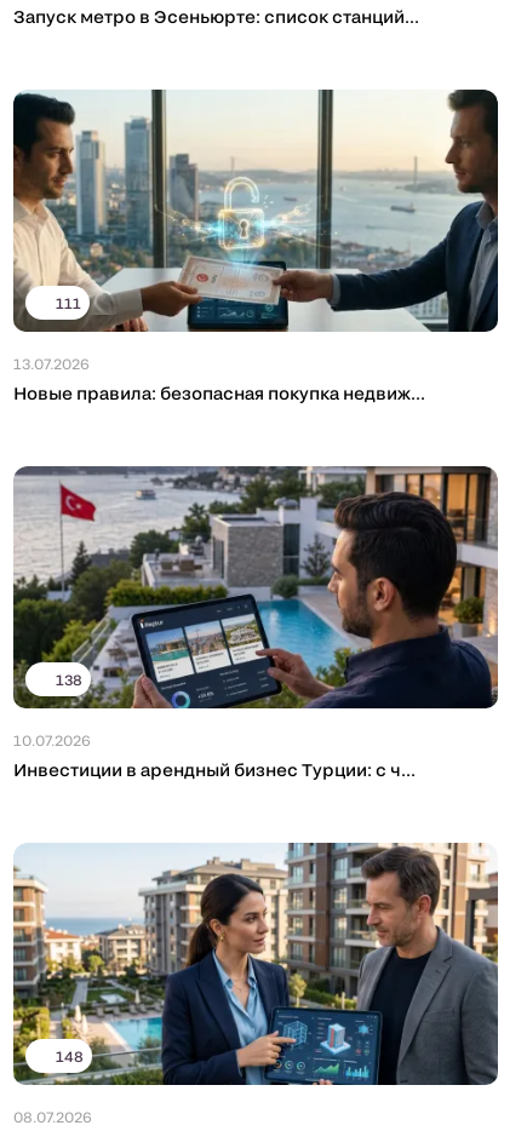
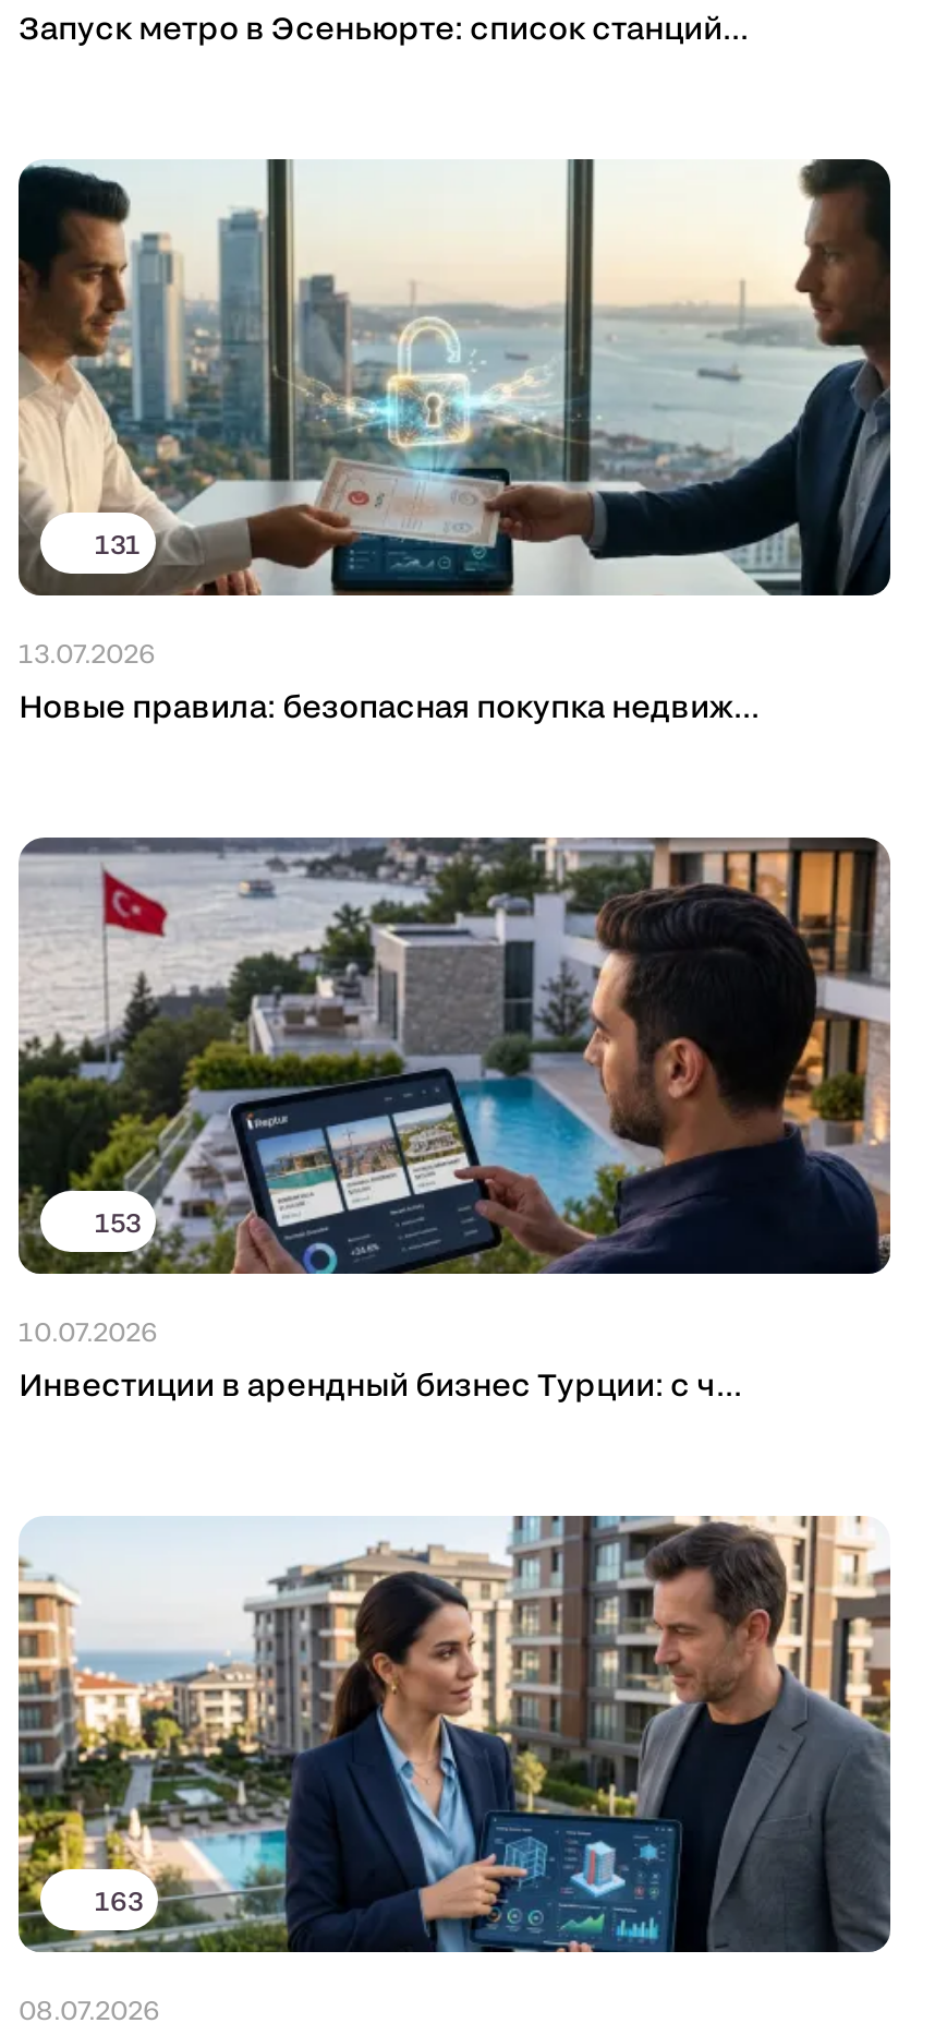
[52,294,81,311] 111 -> [88,528,141,559] 131
[52,671,82,688] 138 -> [88,1206,141,1237] 153
[52,1048,84,1065] 148 -> [88,1885,143,1915] 163

